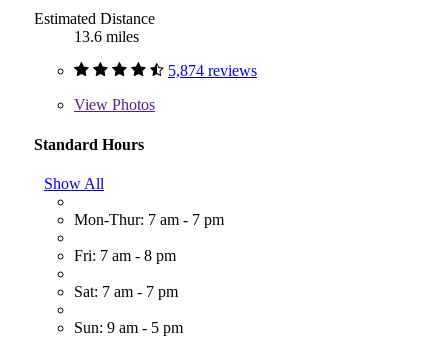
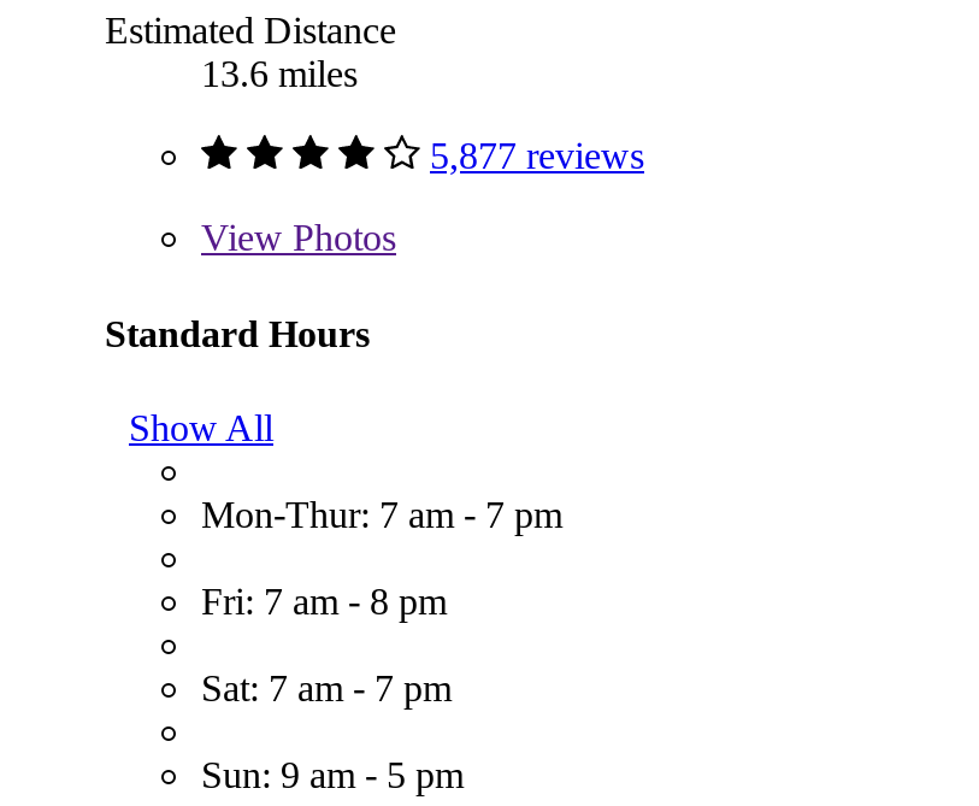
[168,62,257,79] 5,874 reviews -> [430,136,644,177] 5,877 reviews

